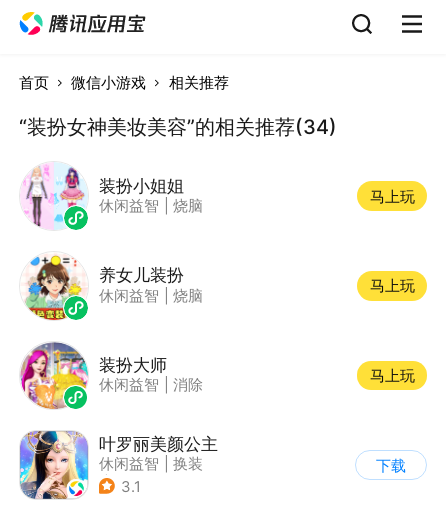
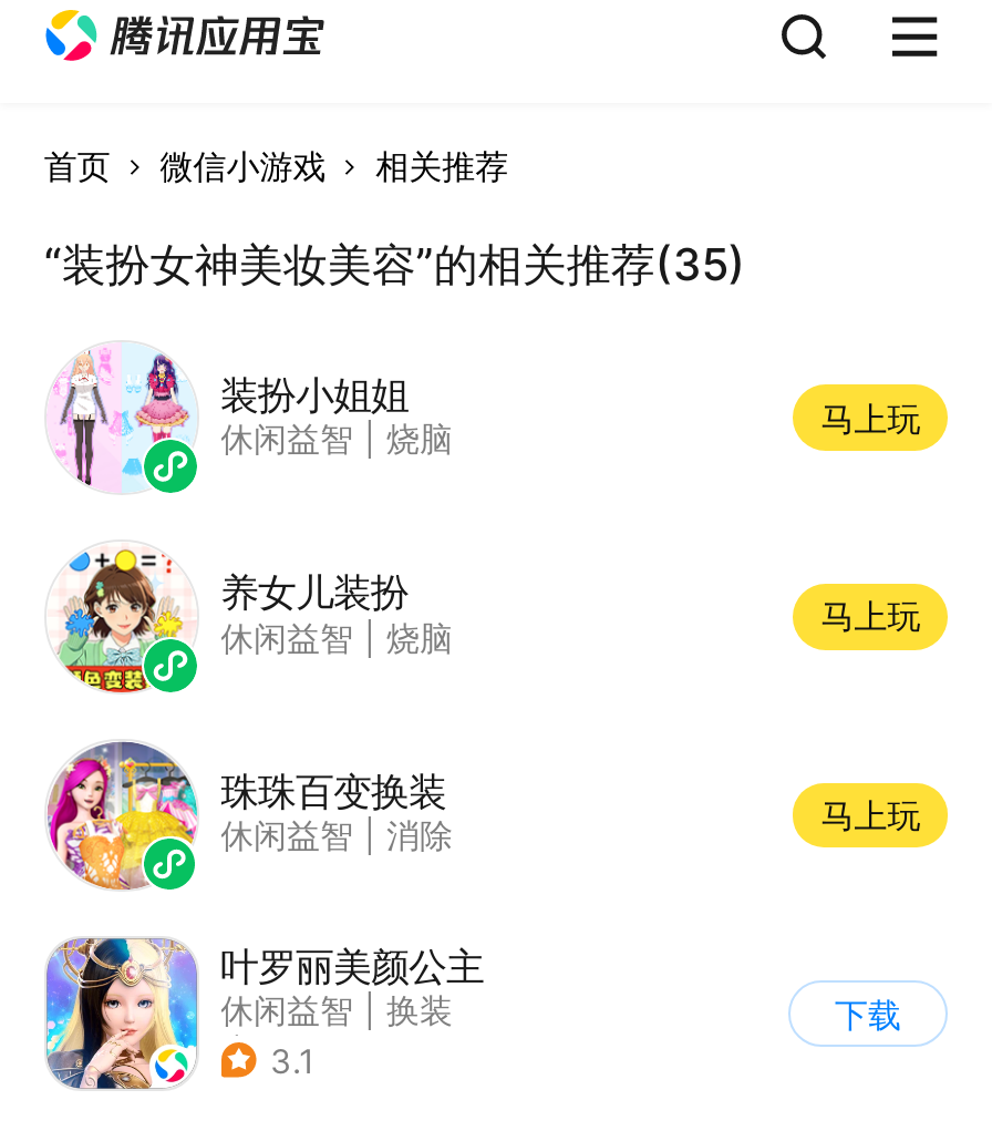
[19,114,337,138] “装扮女神美妆美容”的相关推荐(34) -> [44,237,746,290] “装扮女神美妆美容”的相关推荐(35)
[98,354,166,375] 装扮大师 -> [220,767,446,814] 珠珠百变换装

